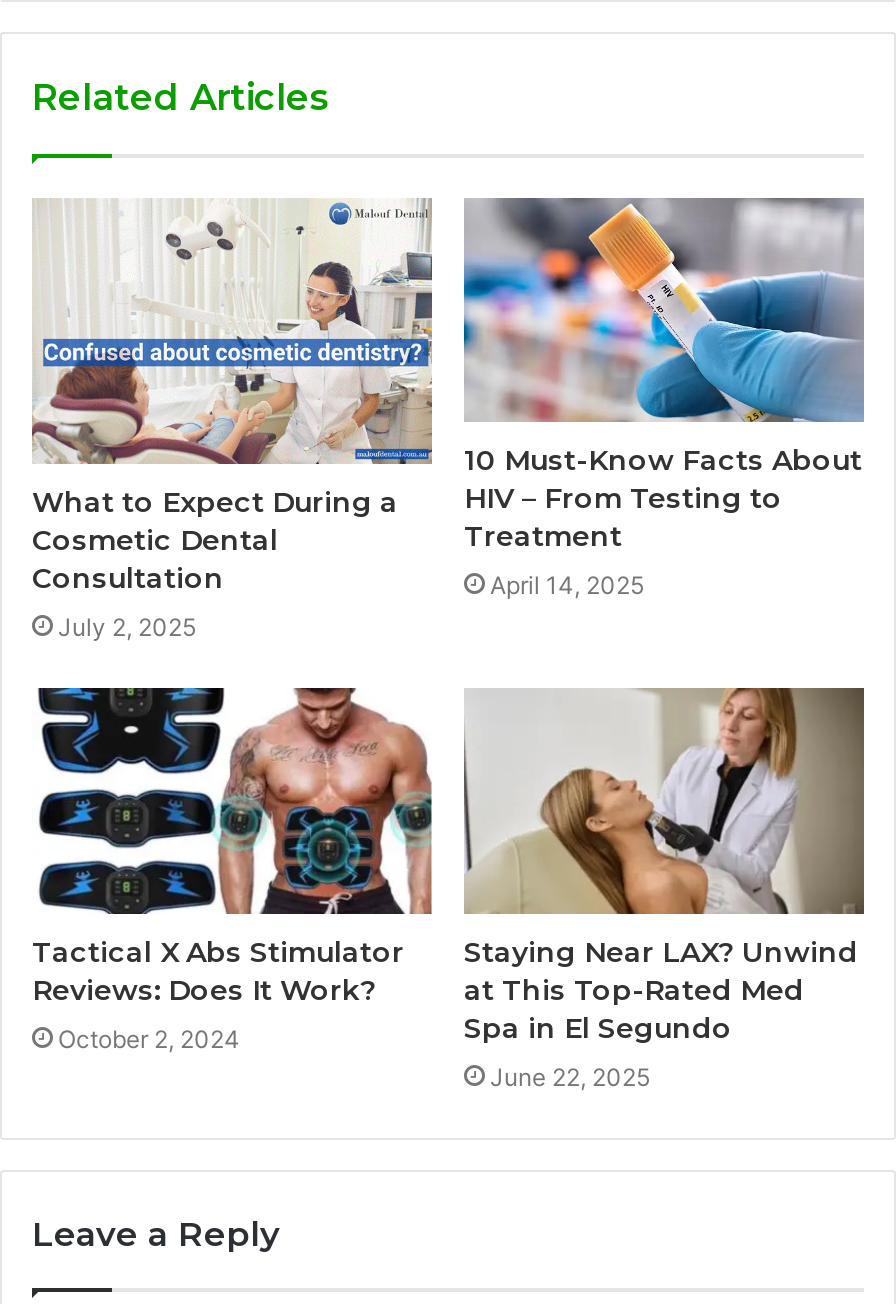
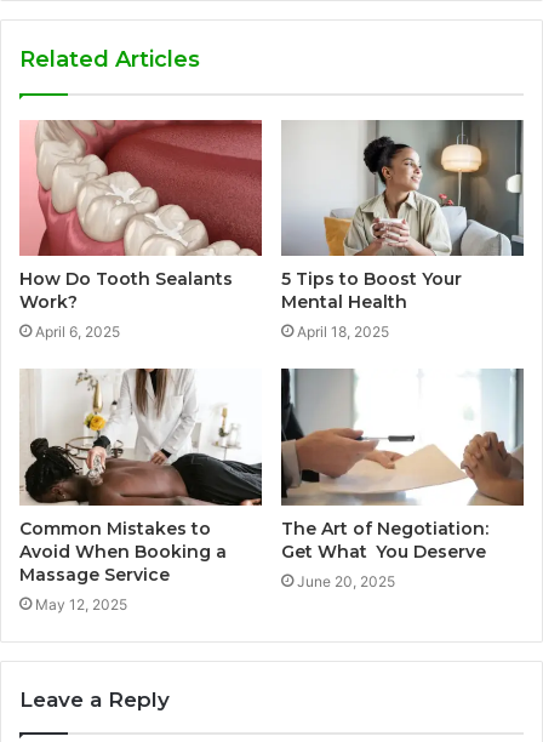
[32,200,432,643] [image] | What to Expect During a | Cosmetic Dental | Consultation | July 2, 2025 -> [19,119,262,341] [image] | How Do Tooth Sealants | Work? | April 6, 2025
[462,198,862,422] [image] -> [282,120,522,211] [image]
[464,442,862,600] 10 Must-Know Facts About | HIV – From Testing to | Treatment | April 14, 2025 -> [281,269,462,341] 5 Tips to Boost Your | Mental Health | April 18, 2025
[32,686,434,1054] [image] | Tactical X Abs Stimulator | Reviews: Does It Work? | October 2, 2024 -> [18,367,263,614] [image] | Common Mistakes to | Avoid When Booking a | Massage Service | May 12, 2025
[464,686,864,1092] [image] | Staying Near LAX? Unwind | at This Top-Rated Med | Spa in El Segundo | June 22, 2025 -> [280,369,524,591] [image] | The Art of Negotiation: | Get What You Deserve | June 20, 2025

